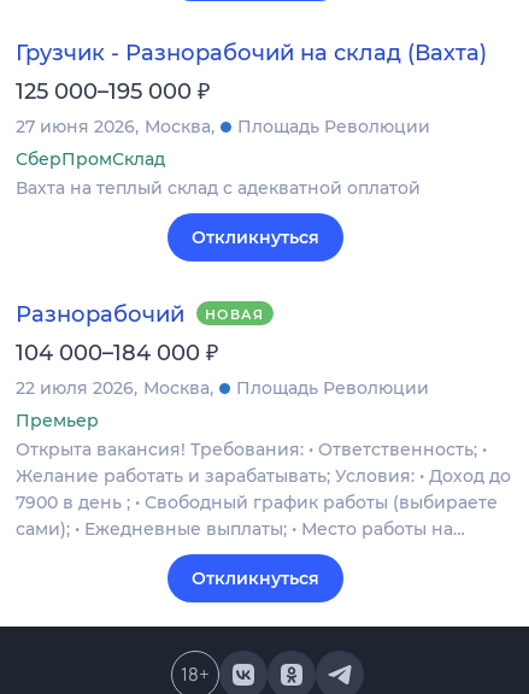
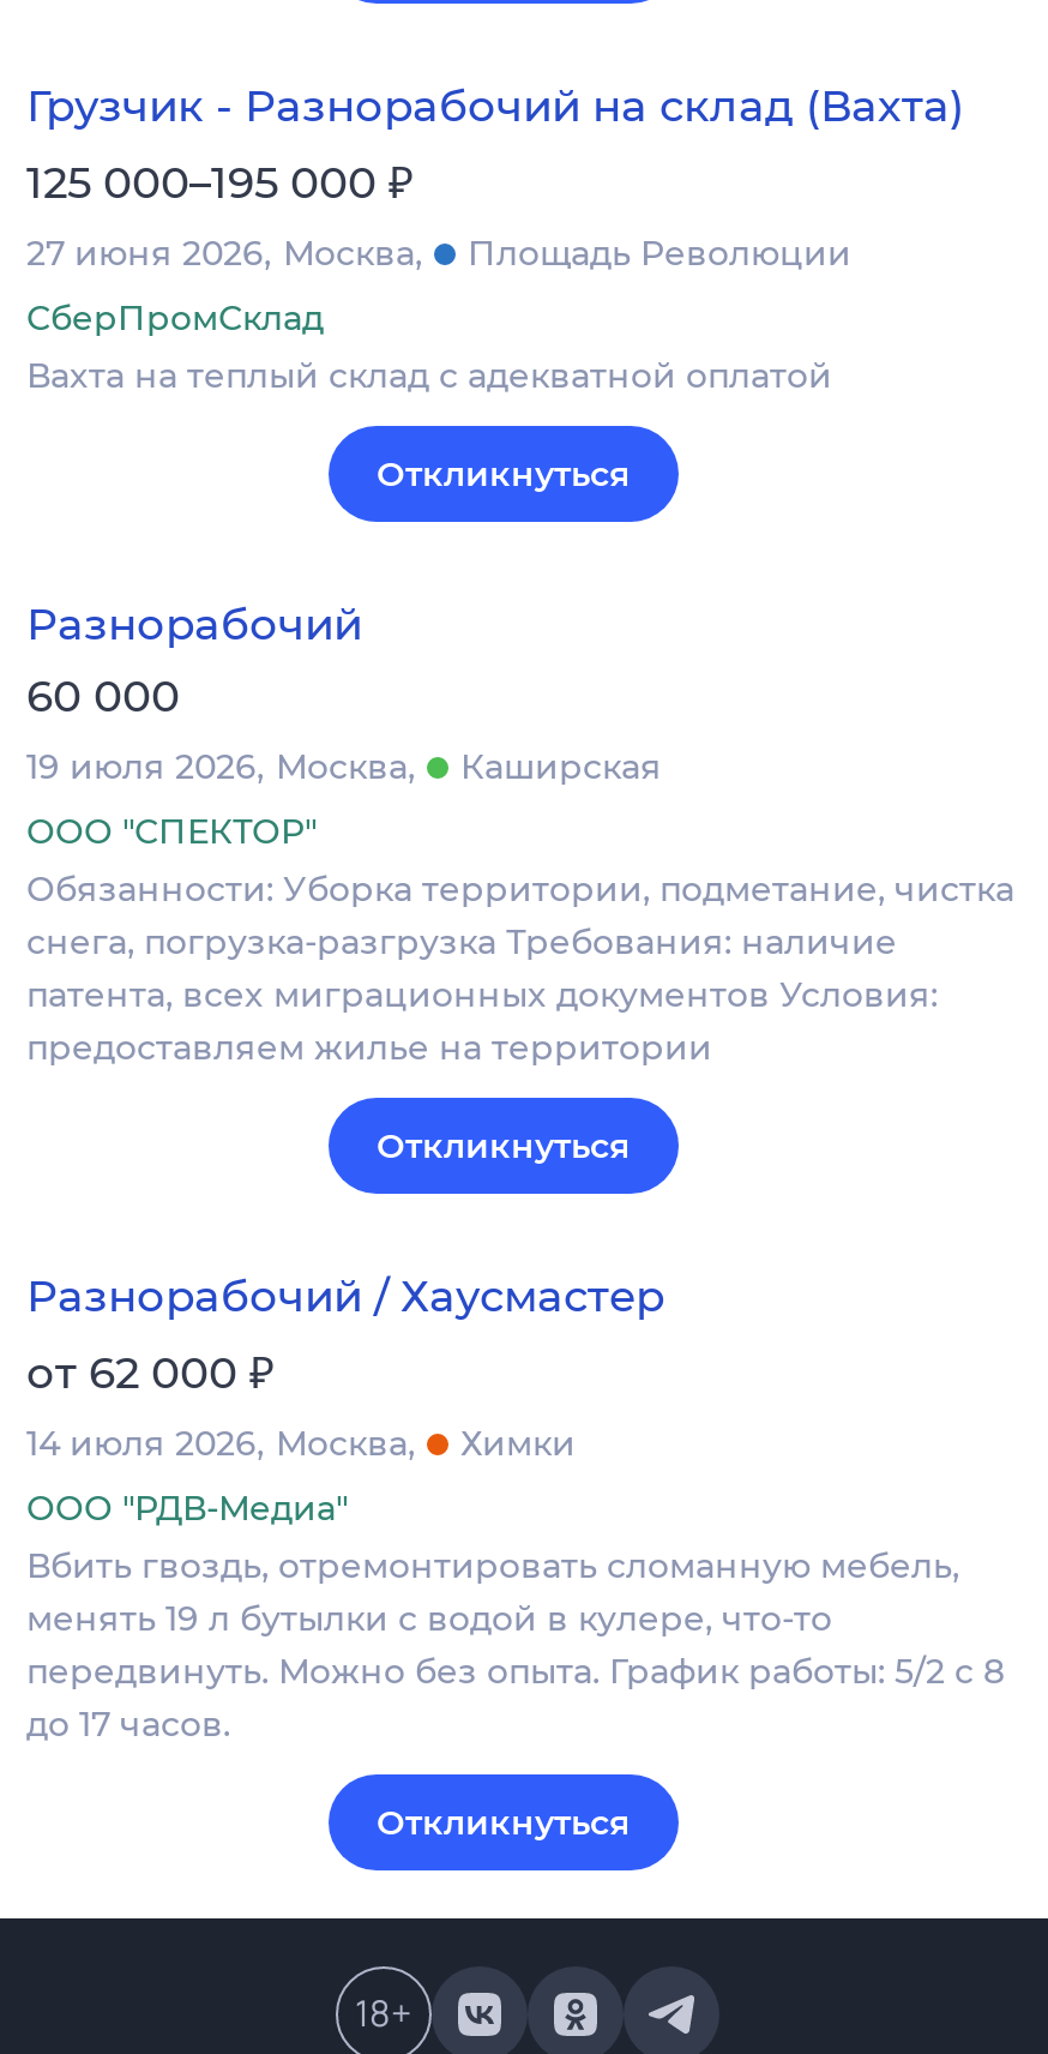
[16,306,511,539] НОВАЯ | 104 000–184 000 ₽ | 22 июля 2026 Москва | Площадь Революции | Премьер | Открыта вакансия! Требования: • Ответственность; • | Желание работать и зарабатывать; Условия: • Доход до | 7900 в день ; • Свободный график работы (выбираете | сами); • Ежедневные выплаты; • Место работы на… -> [26,671,1014,1746] 60 000 | 19 июля 2026 Москва | Каширская | ООО "СПЕКТОР" | Обязанности: Уборка территории, подметание, чистка | снега, погрузка-разгрузка Требования: наличие | патента, всех миграционных документов Условия: | предоставляем жилье на территории | Откликнуться | Разнорабочий / Хаусмастер | от 62 000 ₽ | 14 июля 2026 Москва | Химки | ООО "РДВ-Медиа" | Вбить гвоздь, отремонтировать сломанную мебель, | менять 19 л бутылки с водой в кулере, что-то | передвинуть. Можно без опыта. График работы: 5/2 с 8 | до 17 часов.

